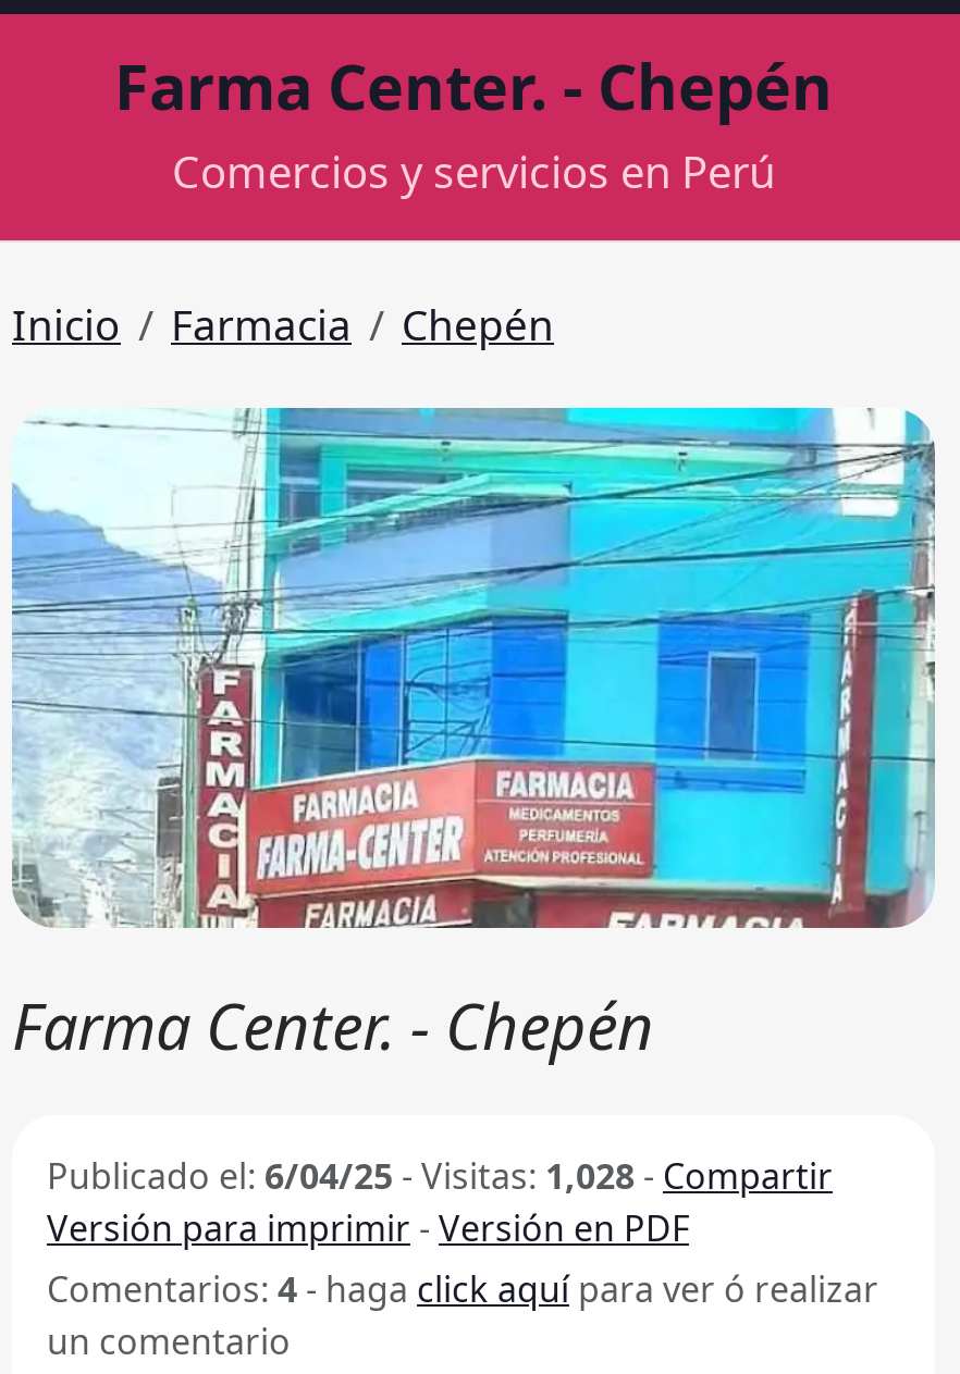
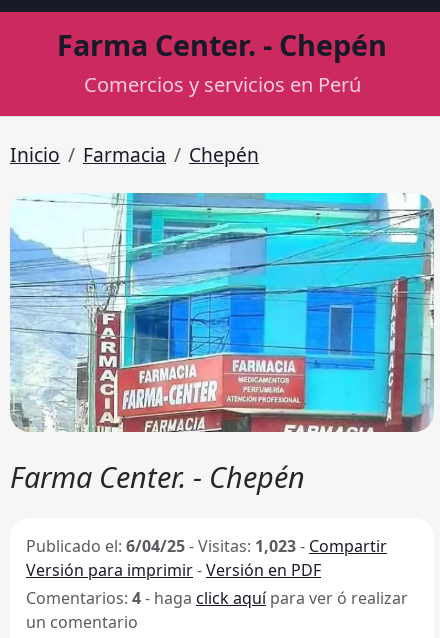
[47,1151,833,1199] Publicado el: 6/04/25 - Visitas: 1,028 - Compartir -> [26,534,387,556] Publicado el: 6/04/25 - Visitas: 1,023 - Compartir

